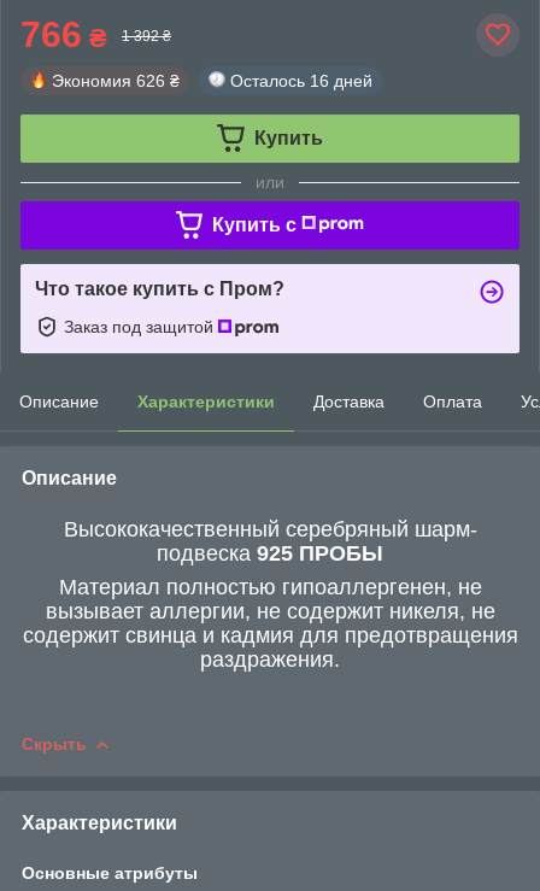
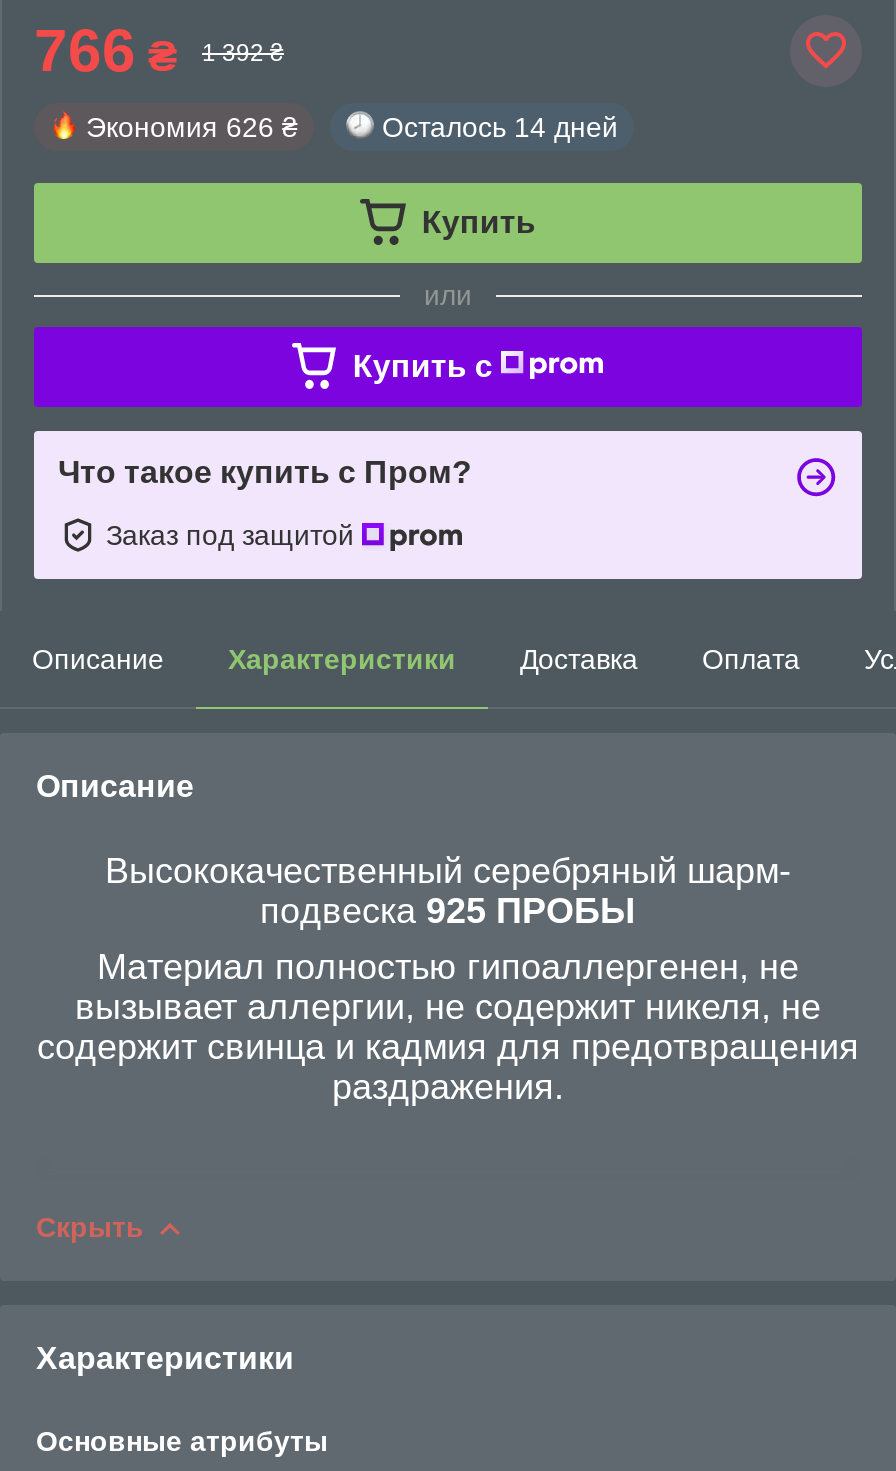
[230,71,372,90] Осталось 16 дней -> [382,111,618,143] Осталось 14 дней

